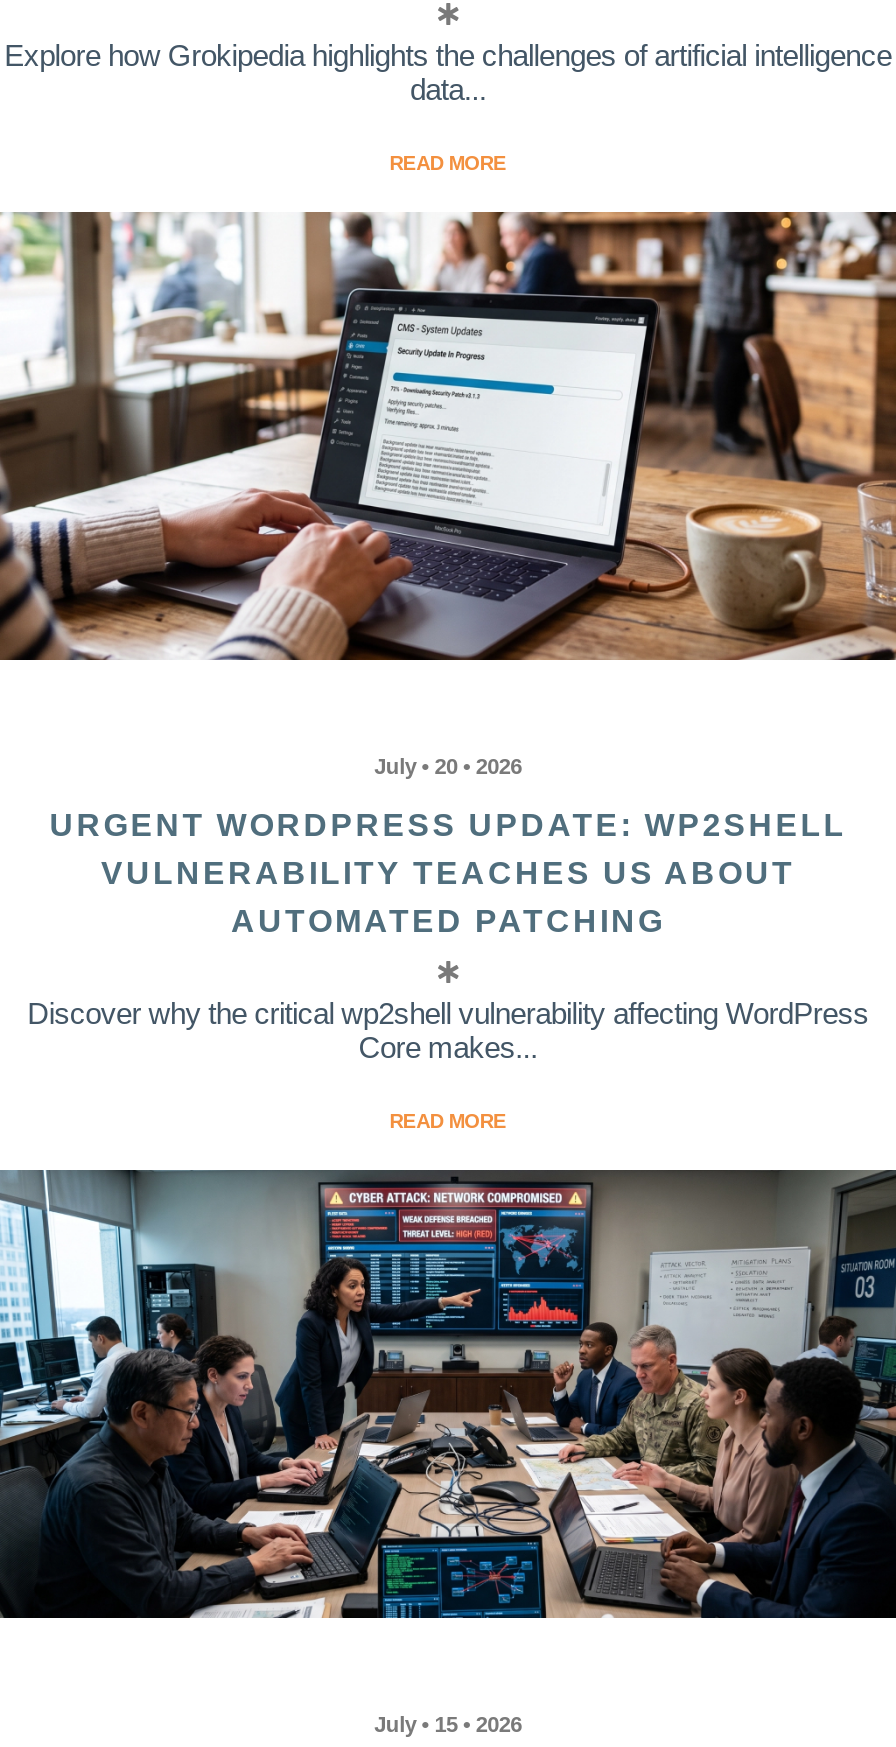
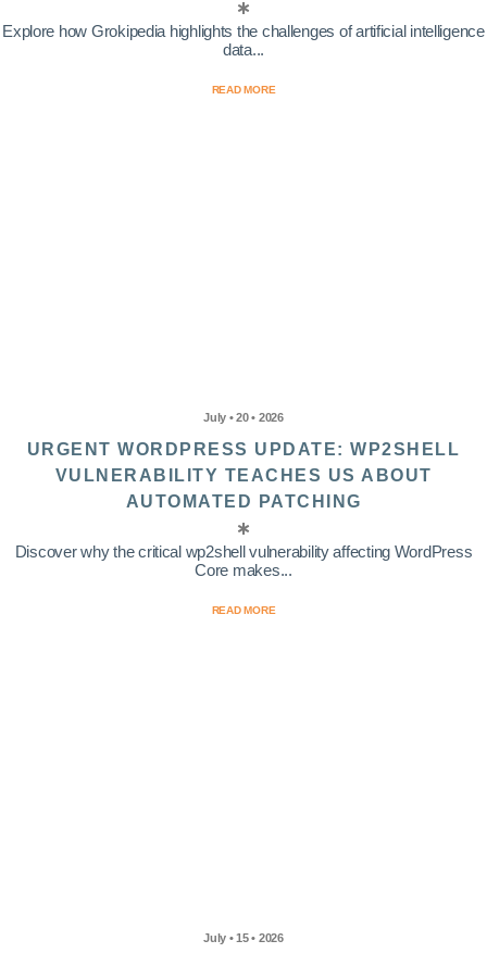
[6,210,890,662] [image] -> none
[6,1168,890,1620] [image] -> none

